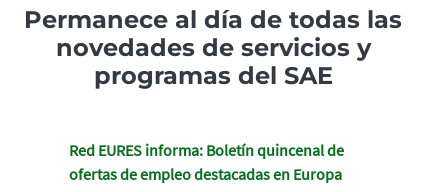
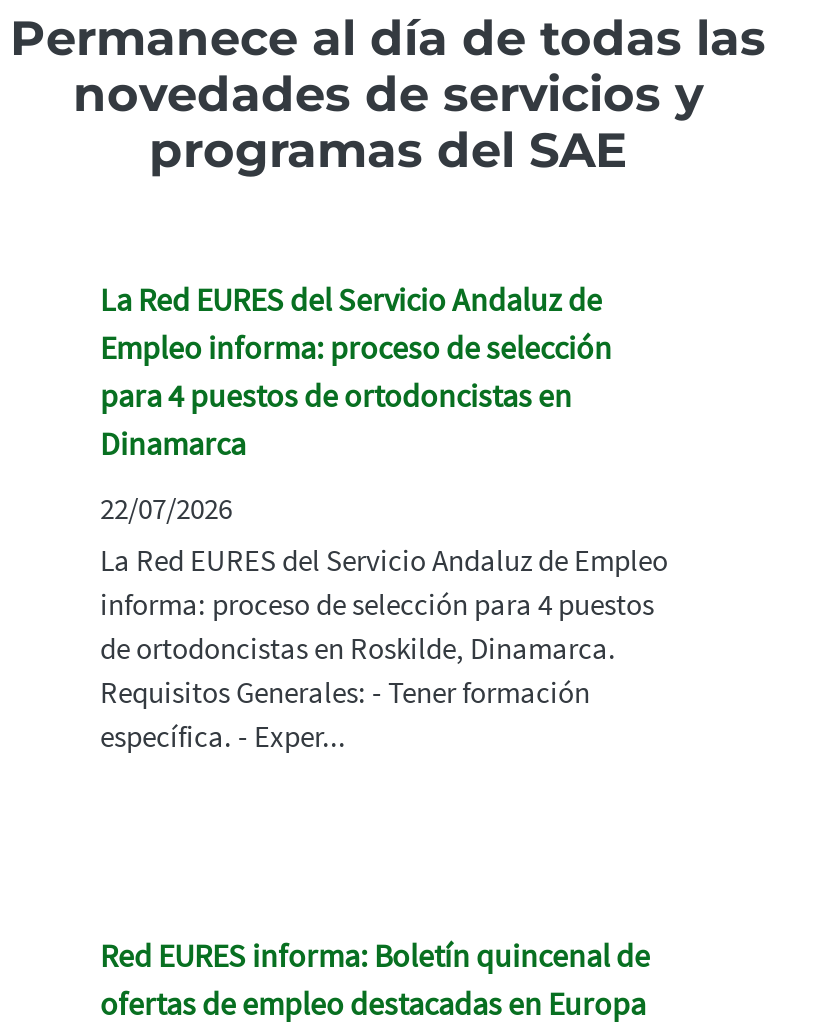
none -> [100,279,668,755] La Red EURES del Servicio Andaluz de | Empleo informa: proceso de selección | para 4 puestos de ortodoncistas en | Dinamarca | 22/07/2026 | La Red EURES del Servicio Andaluz de Empleo | informa: proceso de selección para 4 puestos | de ortodoncistas en Roskilde, Dinamarca. | Requisitos Generales: - Tener formación | específica. - Exper...

